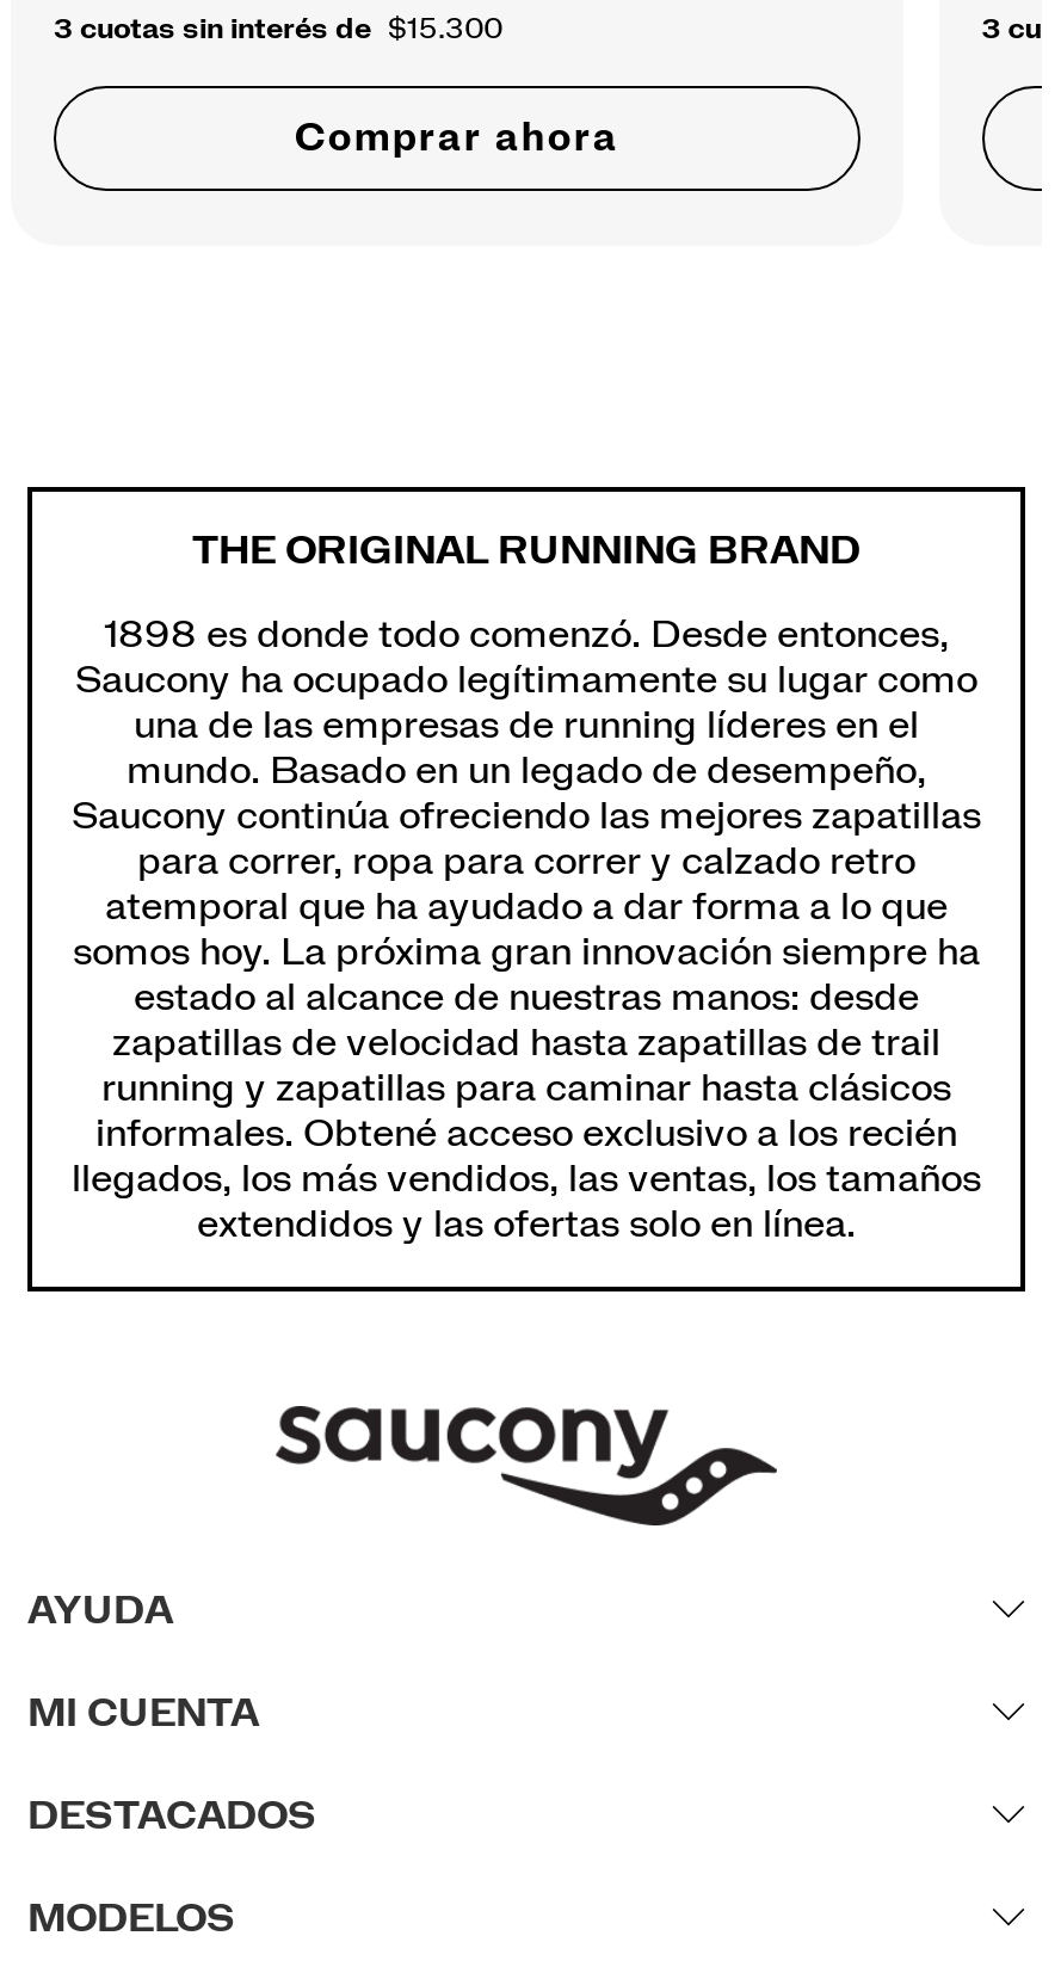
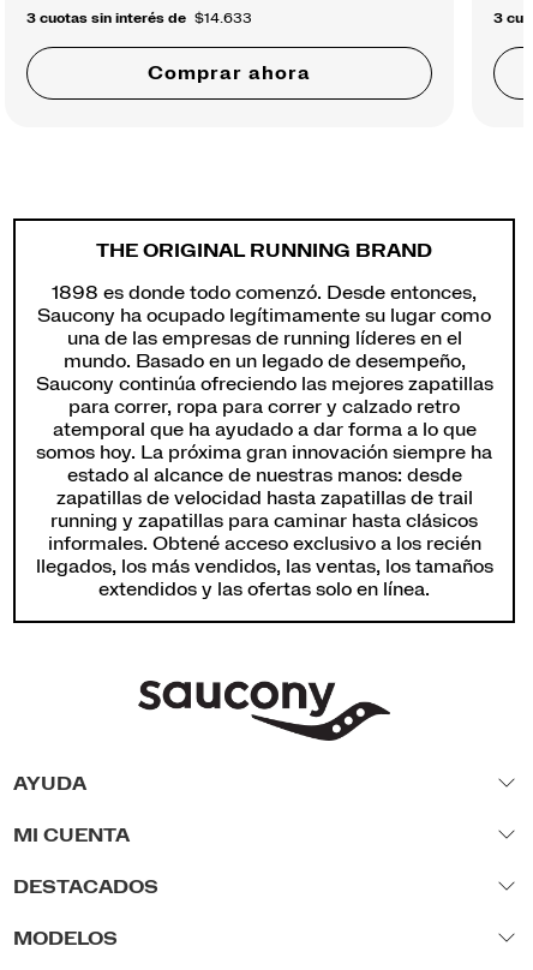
[54,14,502,42] 3 cuotas sin interés de $15.300 -> [26,10,252,25] 3 cuotas sin interés de $14.633

